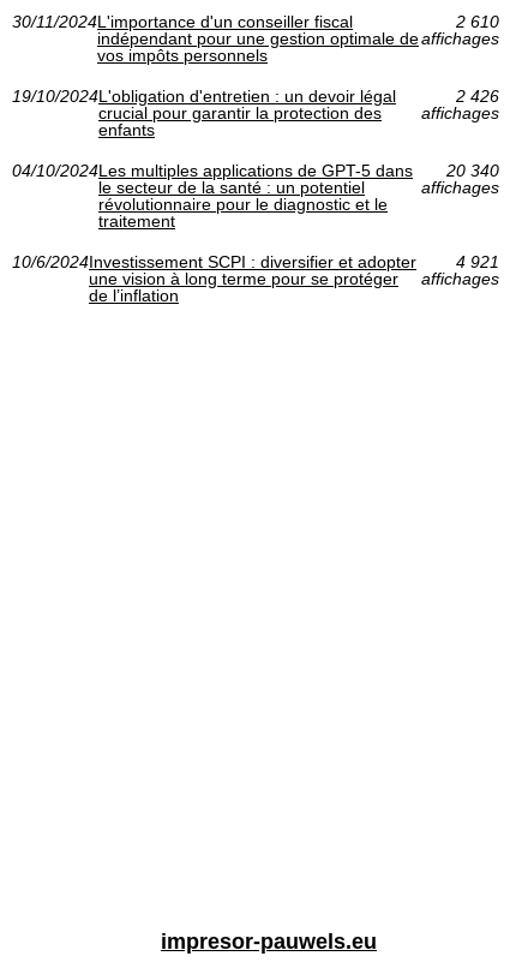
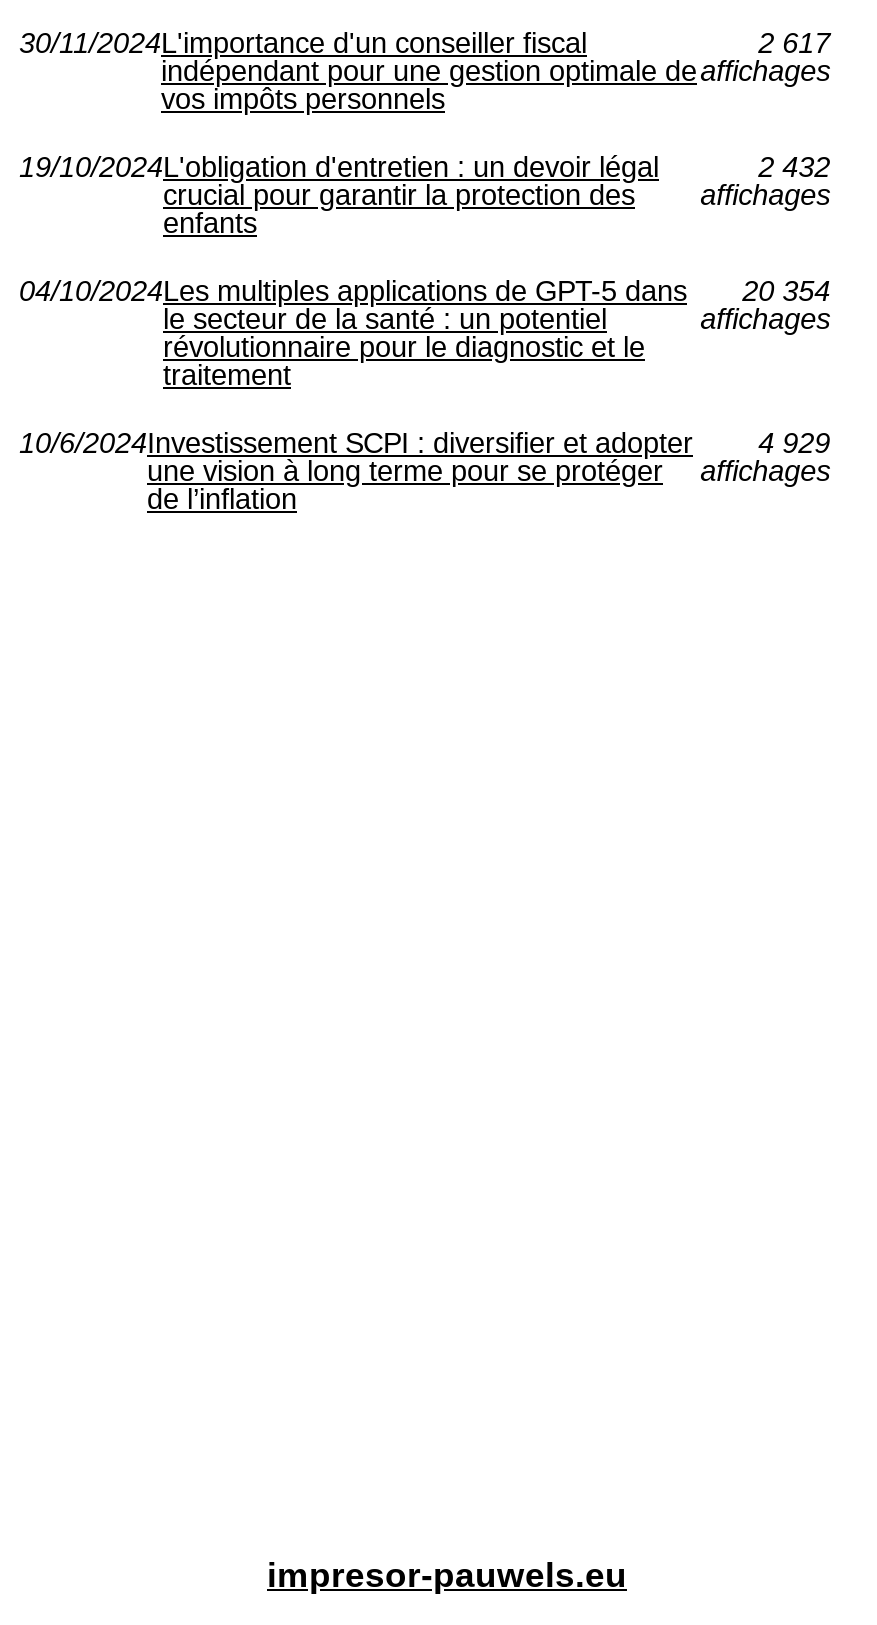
[456,12,499,31] 2 610 -> [758,27,830,59] 2 617
[456,86,499,106] 2 426 -> [758,151,830,183] 2 432
[12,161,499,180] 04/10/2024Les multiples applications de GPT-5 dans 20 340 -> [19,275,830,307] 04/10/2024Les multiples applications de GPT-5 dans 20 354
[456,252,499,271] 4 921 -> [758,427,830,459] 4 929

